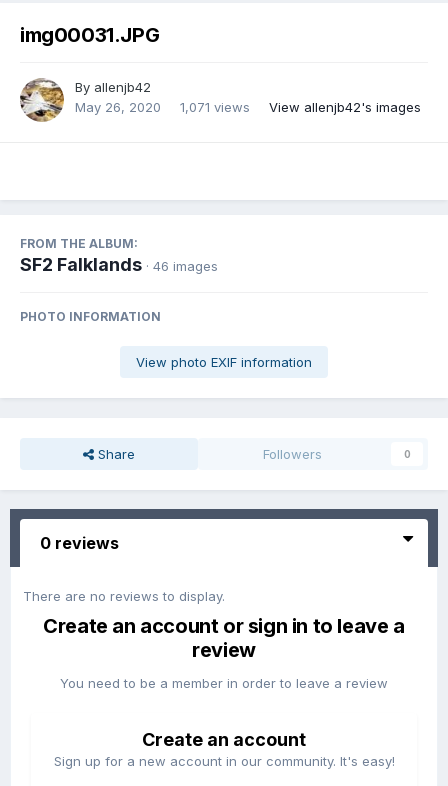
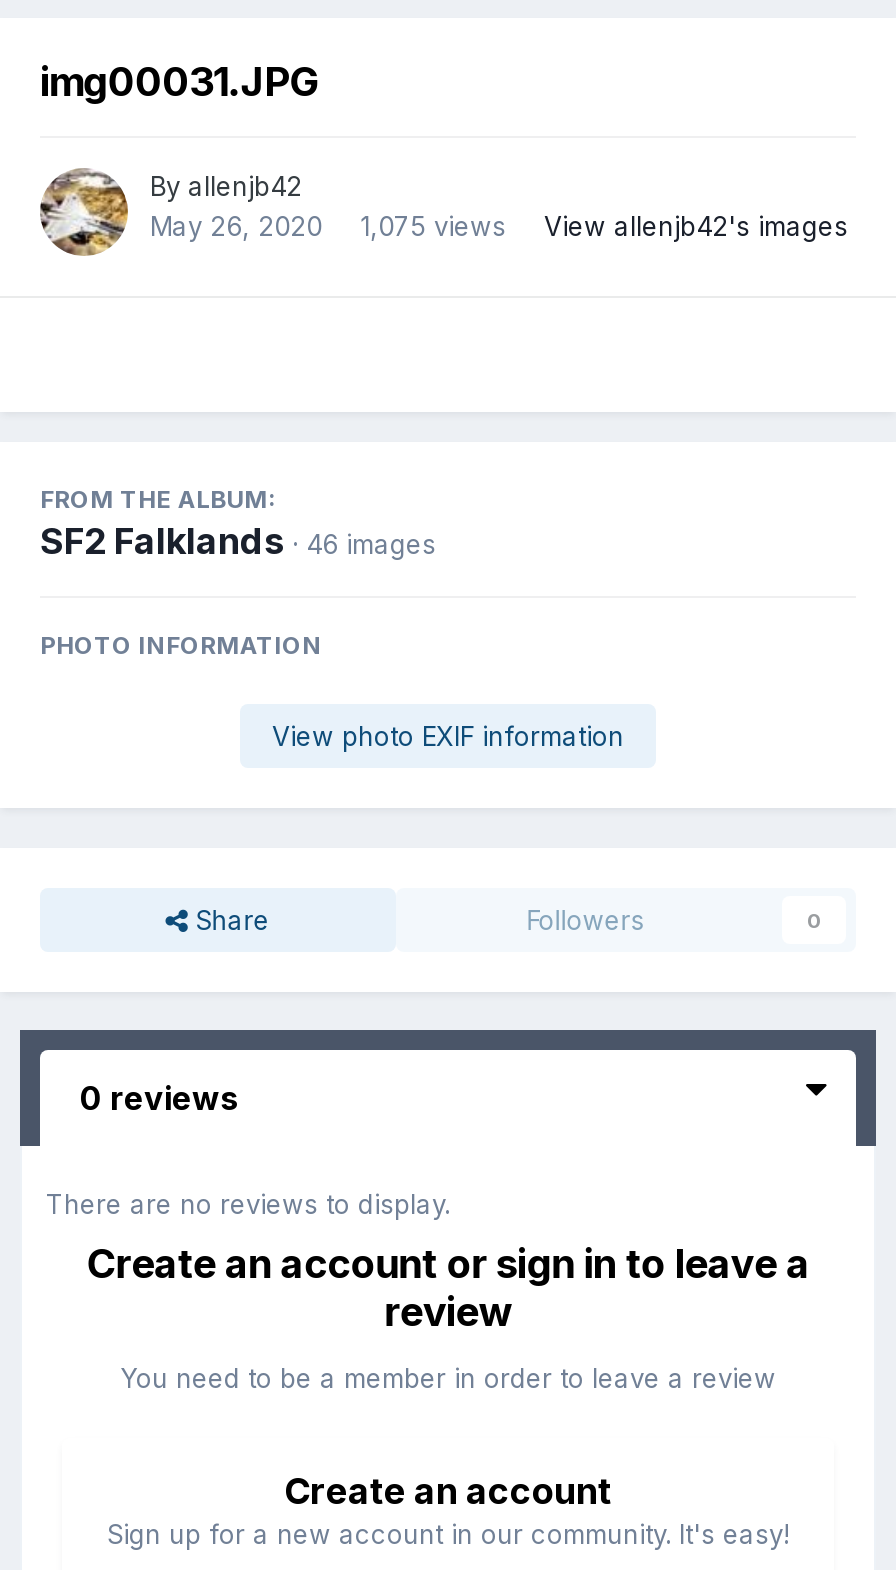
[75,99,421,115] May 26, 2020 1,071 views View allenjb42's images -> [150,210,848,242] May 26, 2020 1,075 views View allenjb42's images

